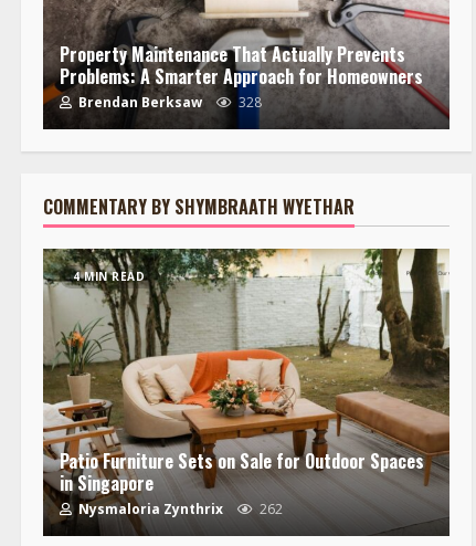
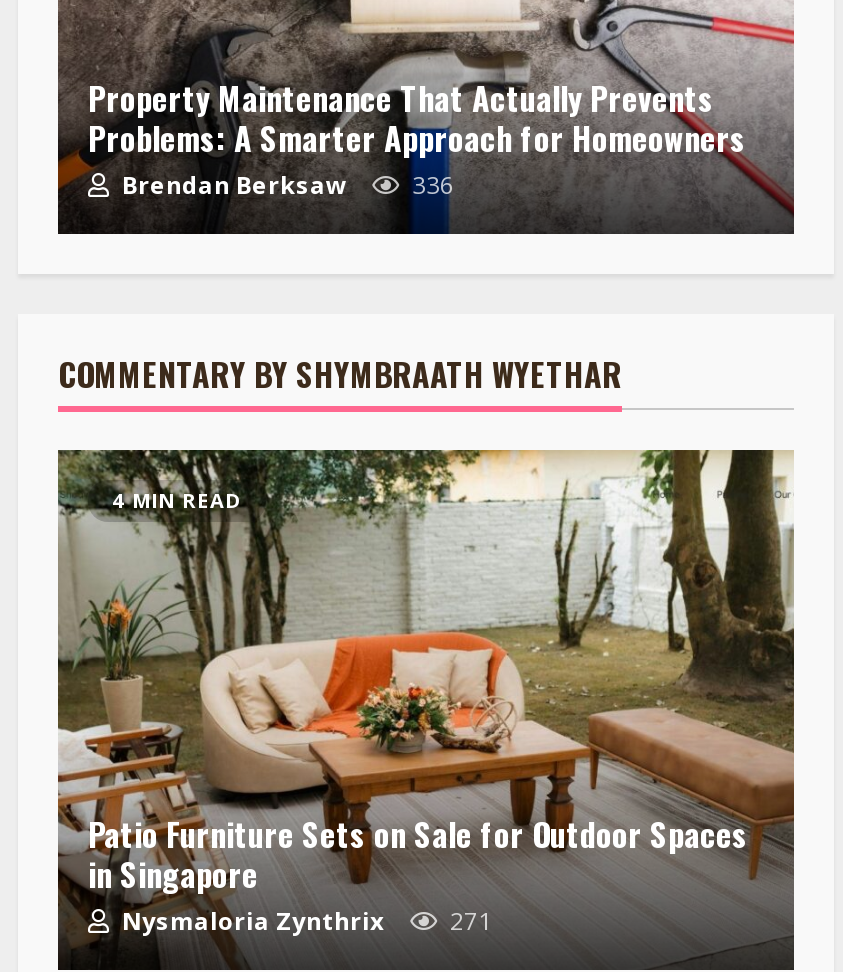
[75,93,262,111] Brendan Berksaw 328 -> [116,167,454,201] Brendan Berksaw 336
[75,499,283,518] Nysmaloria Zynthrix 262 -> [116,903,492,937] Nysmaloria Zynthrix 271

